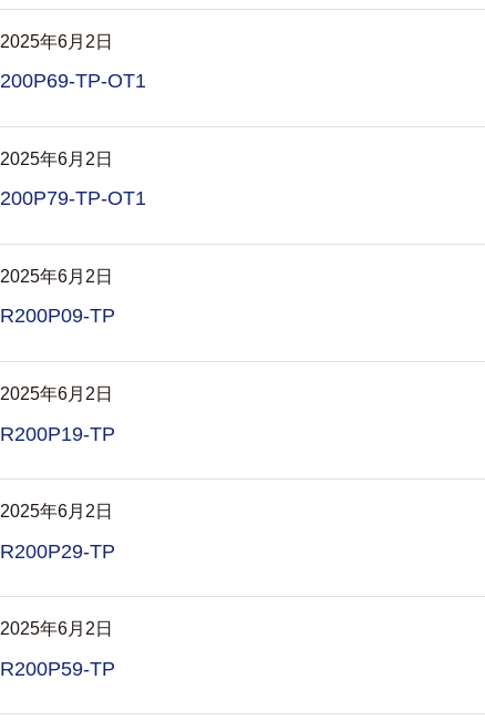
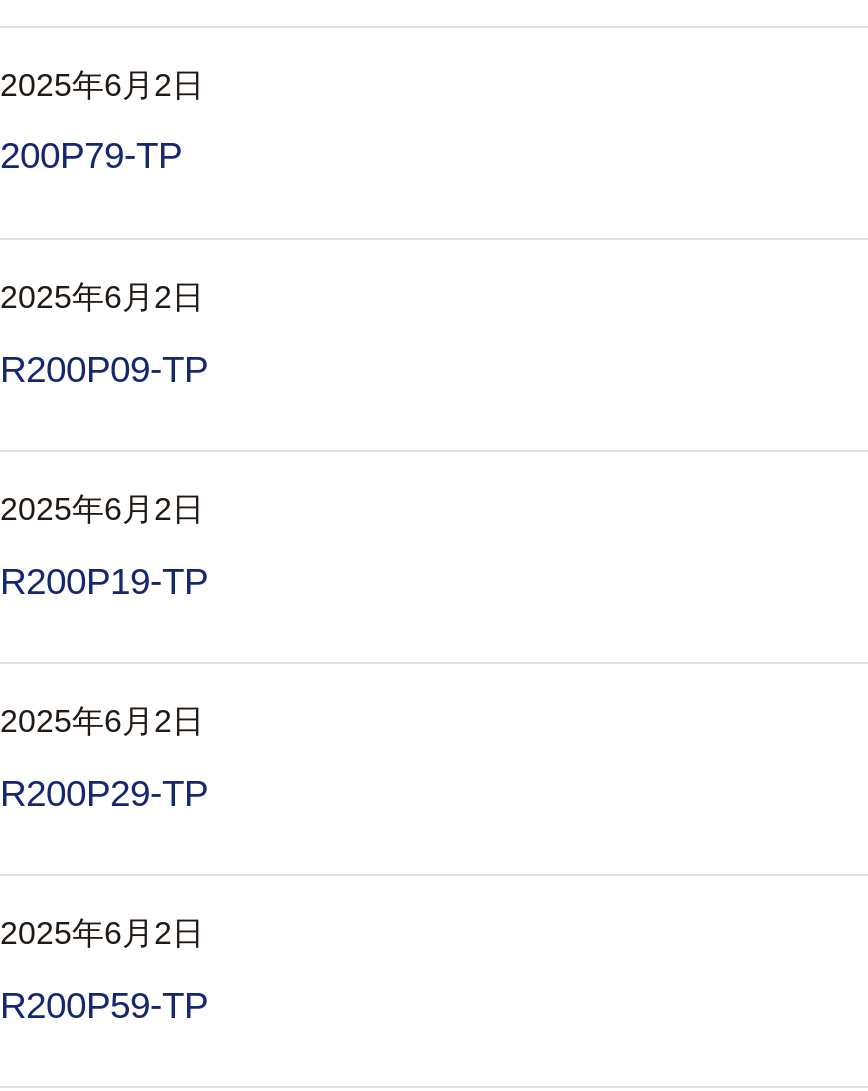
[0,69,146,210] 200P69-TP-OT1 | 2025年6月2日 | 200P79-TP-OT1 -> [0,134,182,176] 200P79-TP

